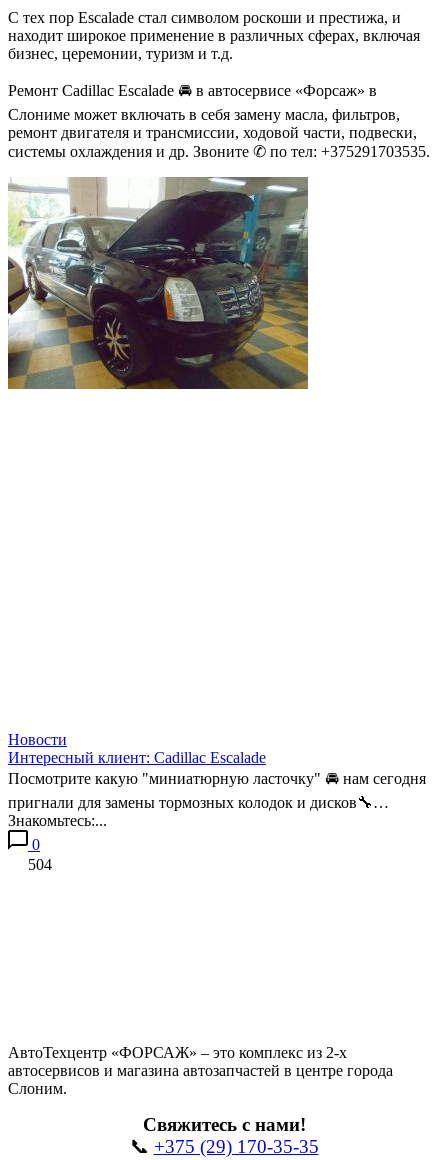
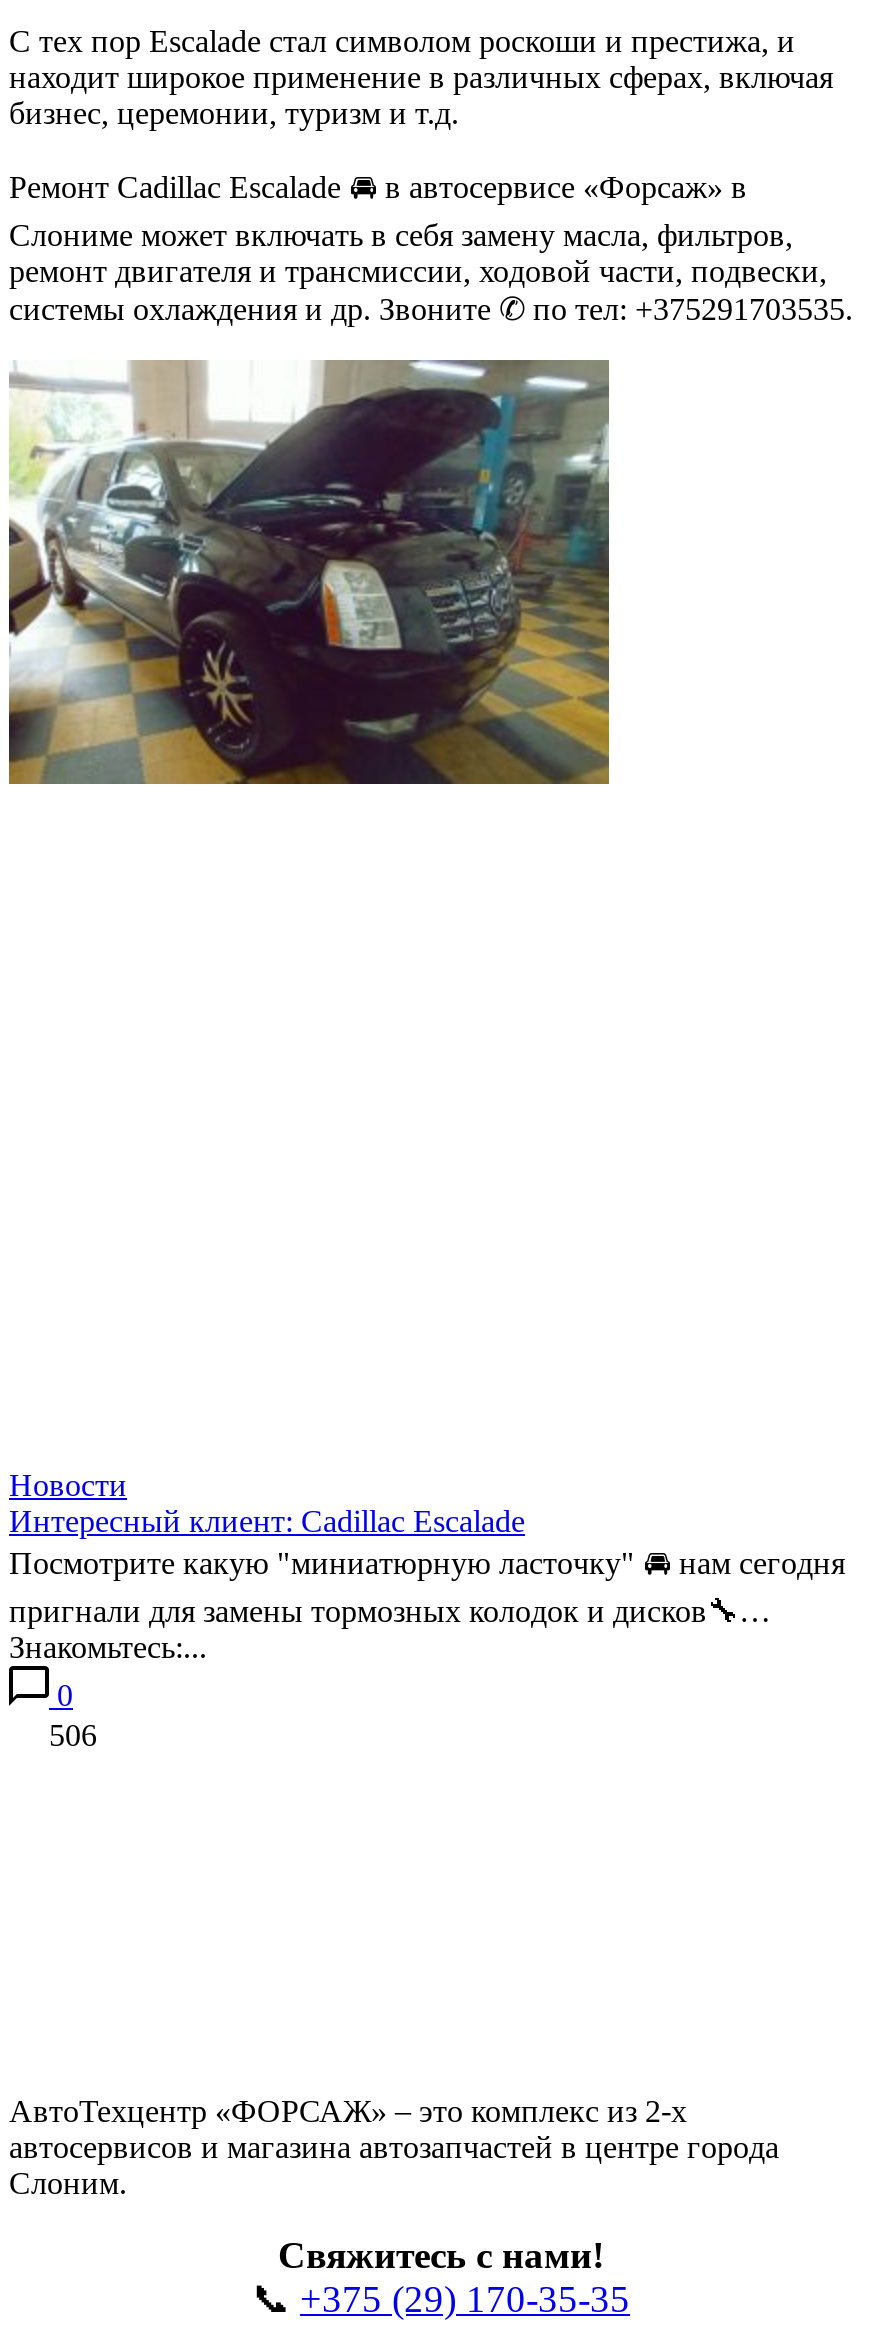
[28,856,52,873] 504 -> [49,1718,97,1752] 506

